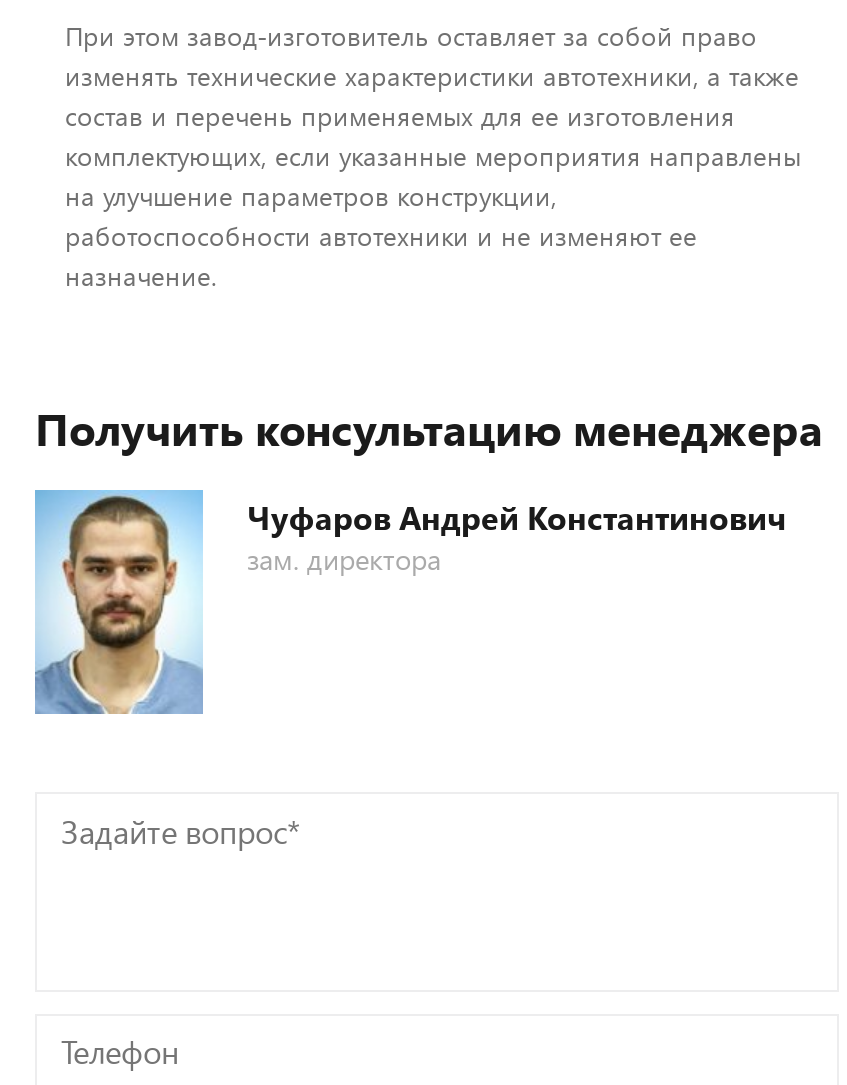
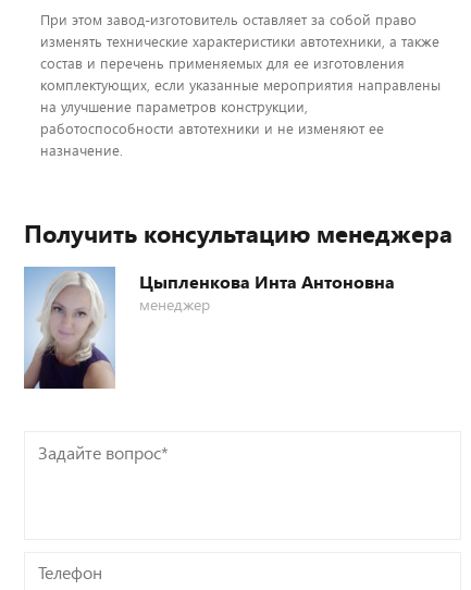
[33,492,787,716] [image] | Чуфаров Андрей Константинович | зам. директора -> [23,268,395,390] [image] | Цыпленкова Инта Антоновна | менеджер

